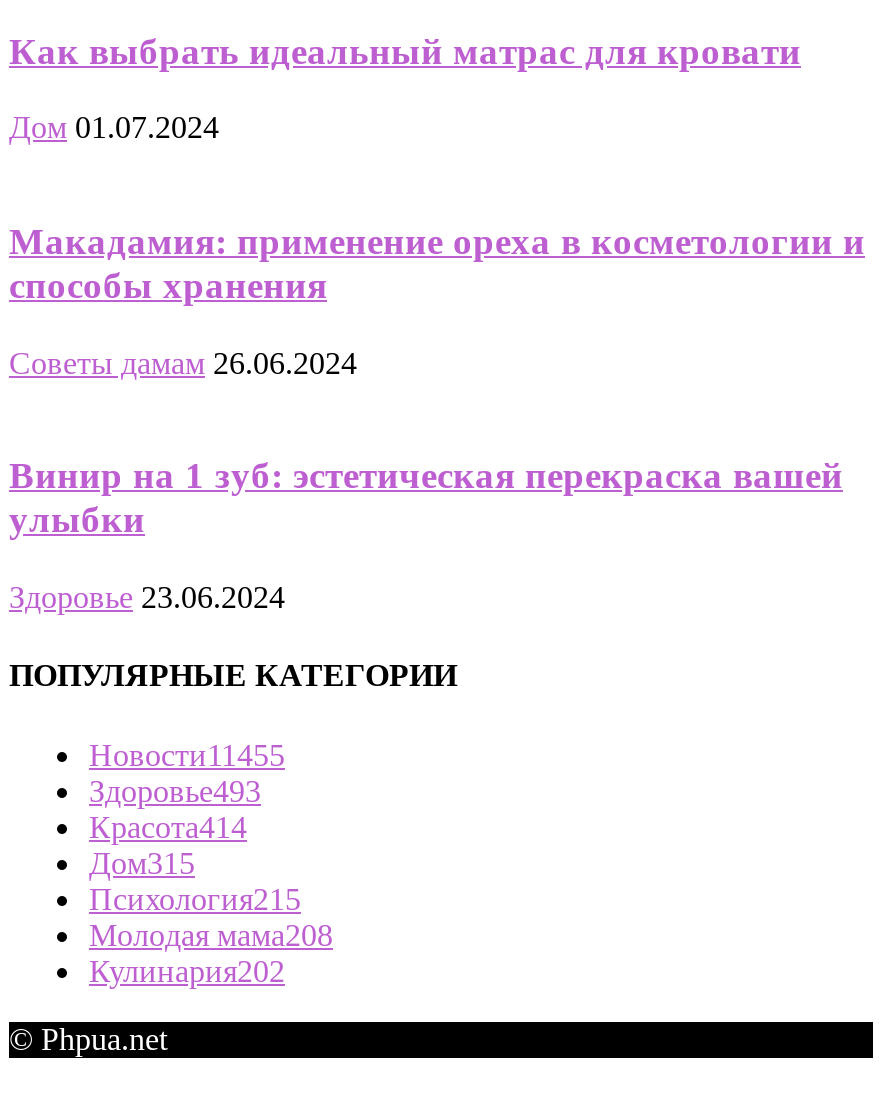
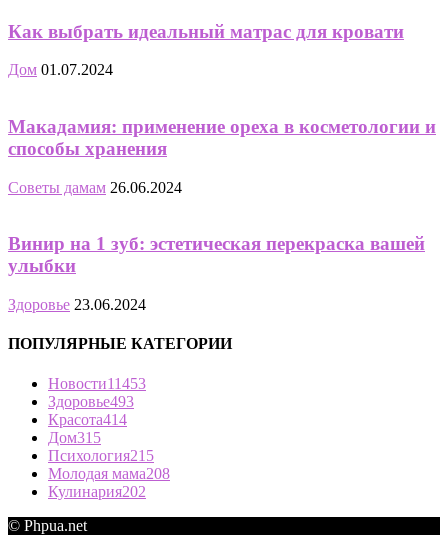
[89,737,285,771] Новости11455 -> [48,375,146,392] Новости11453

